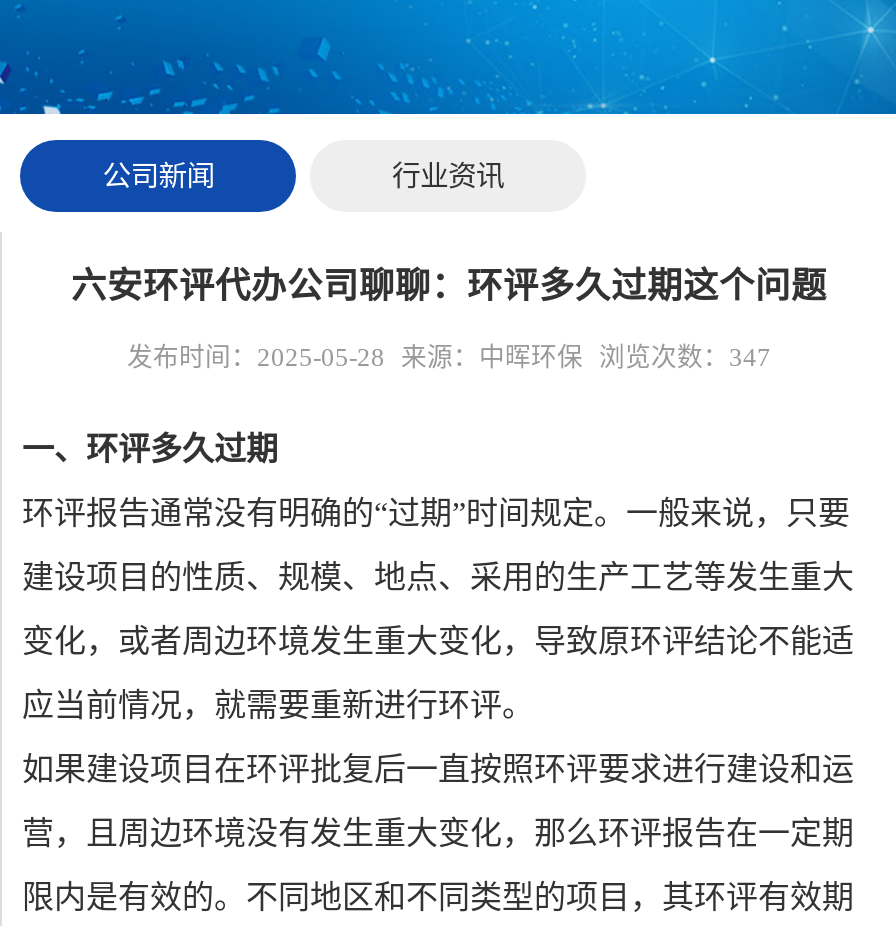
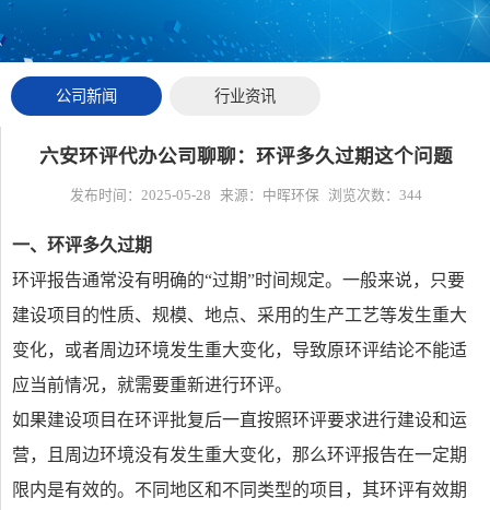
[127,345,771,373] 发布时间：2025-05-28 来源：中晖环保 浏览次数：347 -> [69,188,422,204] 发布时间：2025-05-28 来源：中晖环保 浏览次数：344

